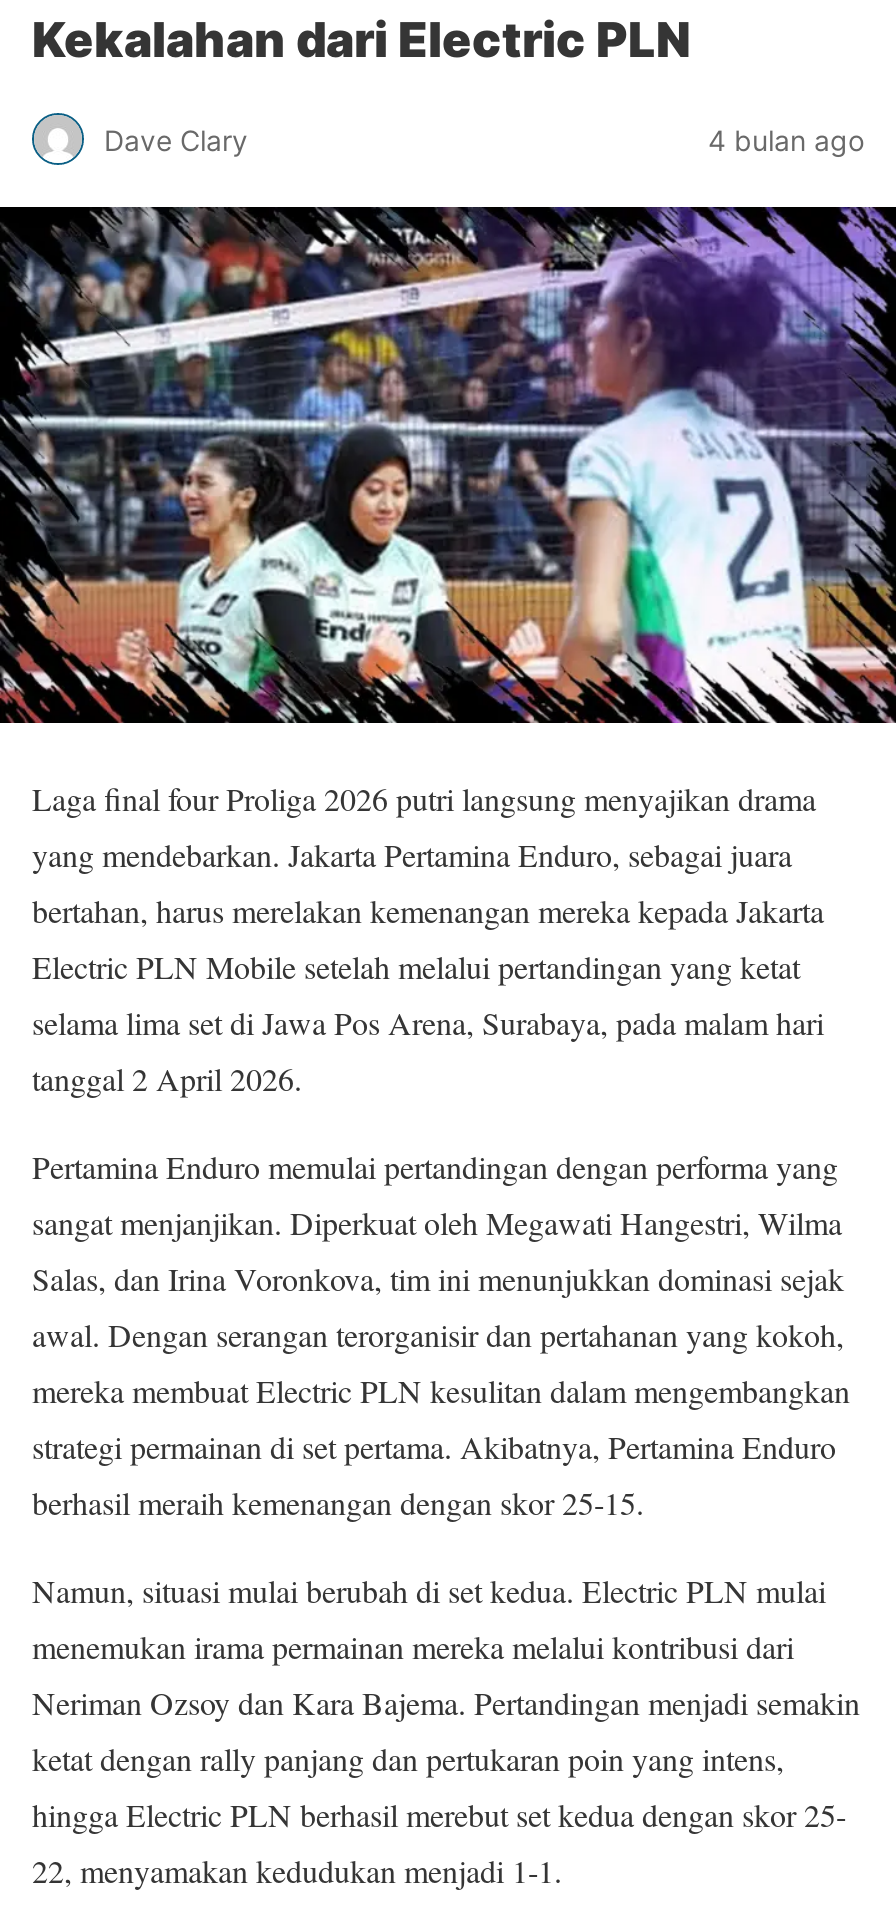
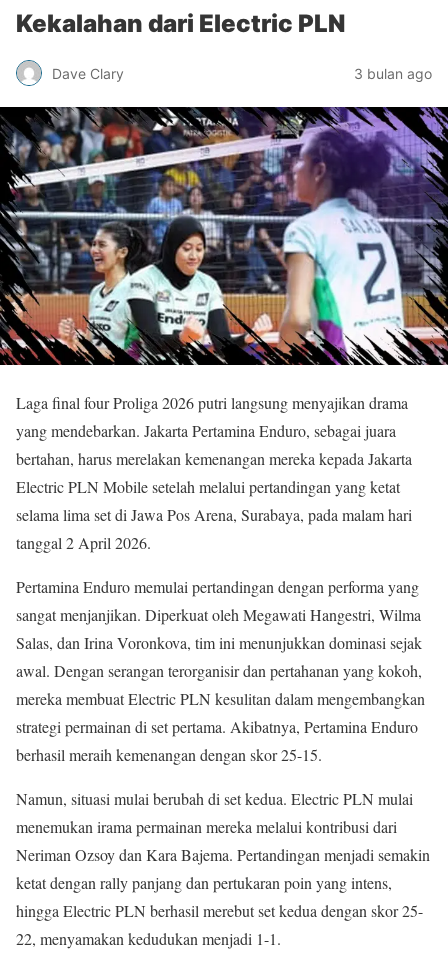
[708,122,864,156] 4 bulan ago -> [354,64,432,81] 3 bulan ago

